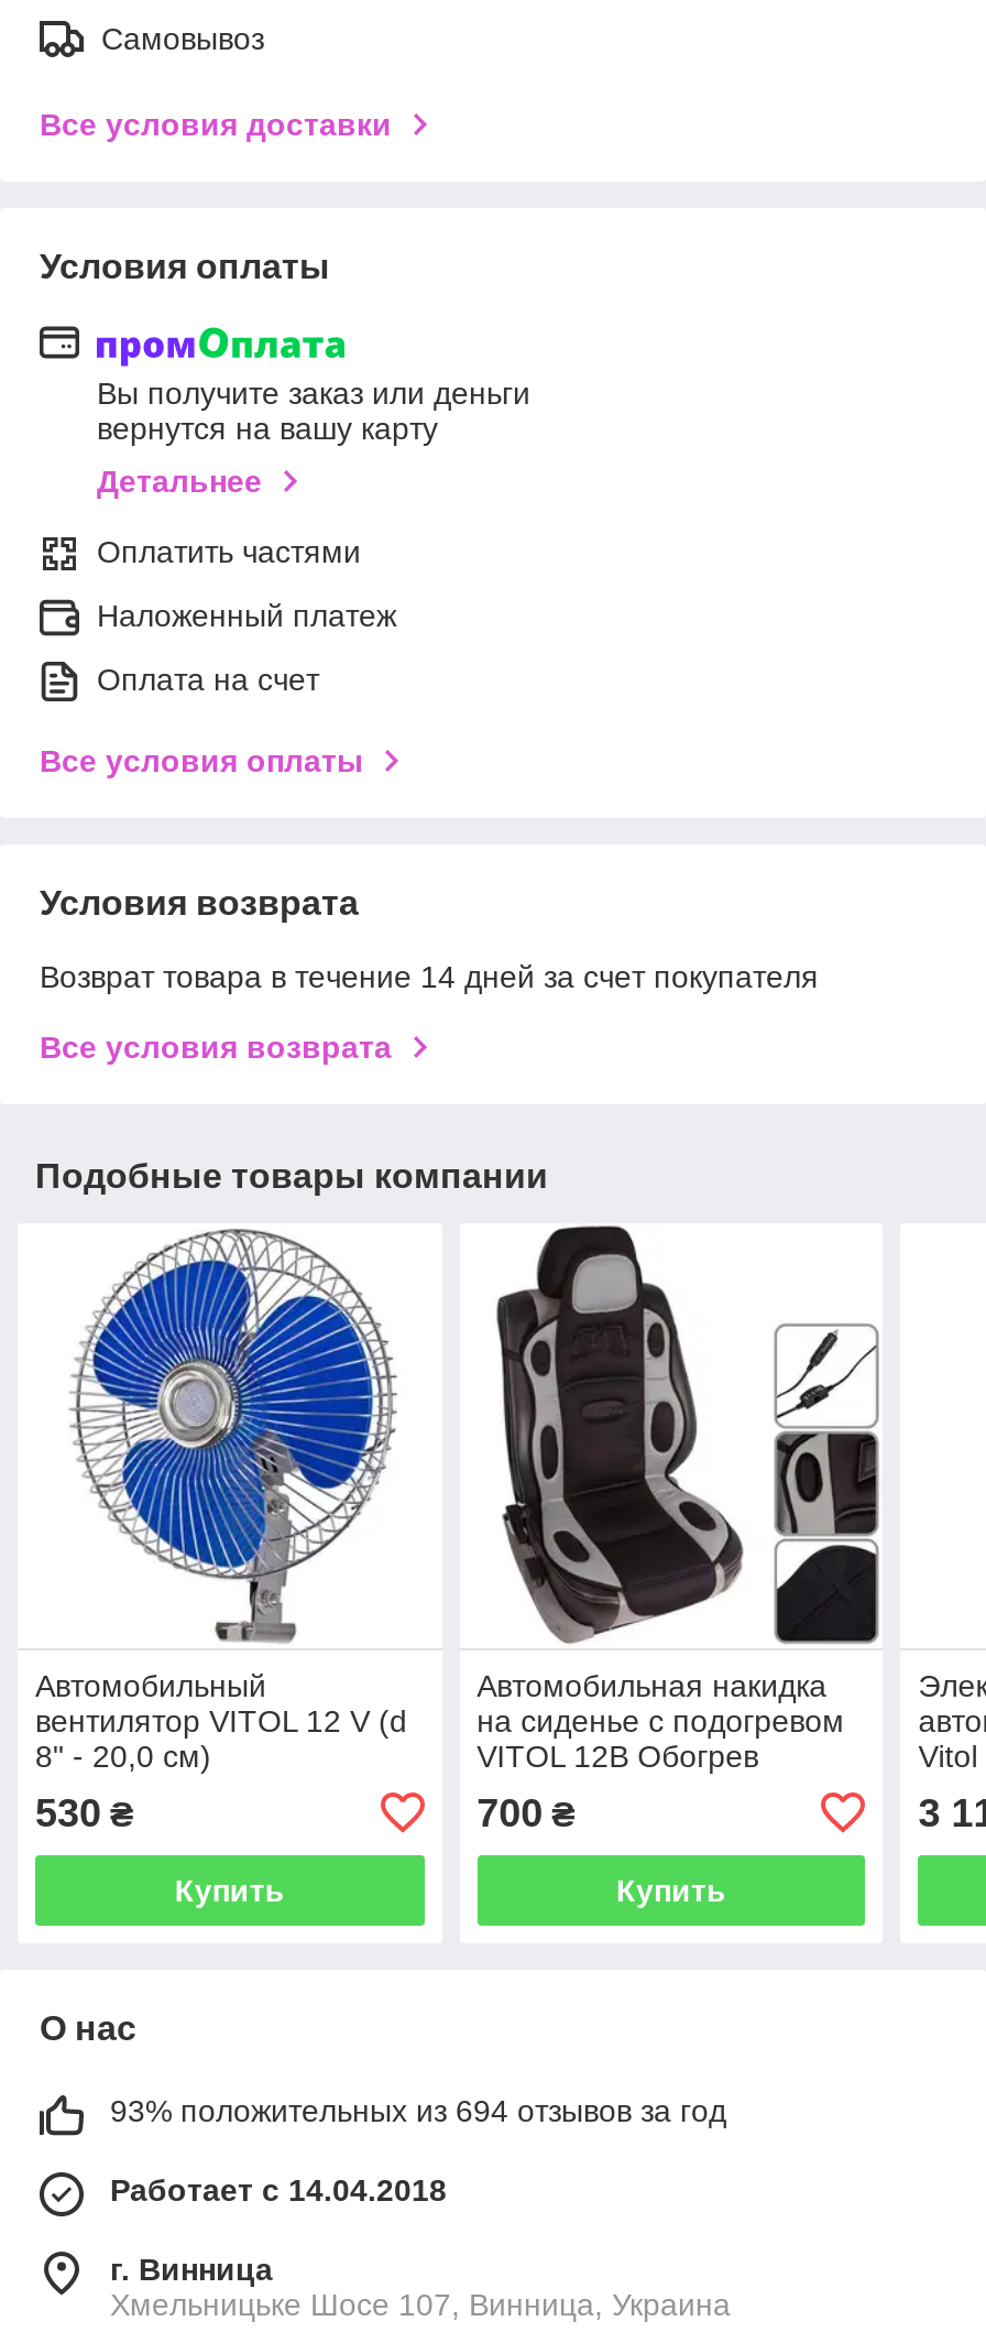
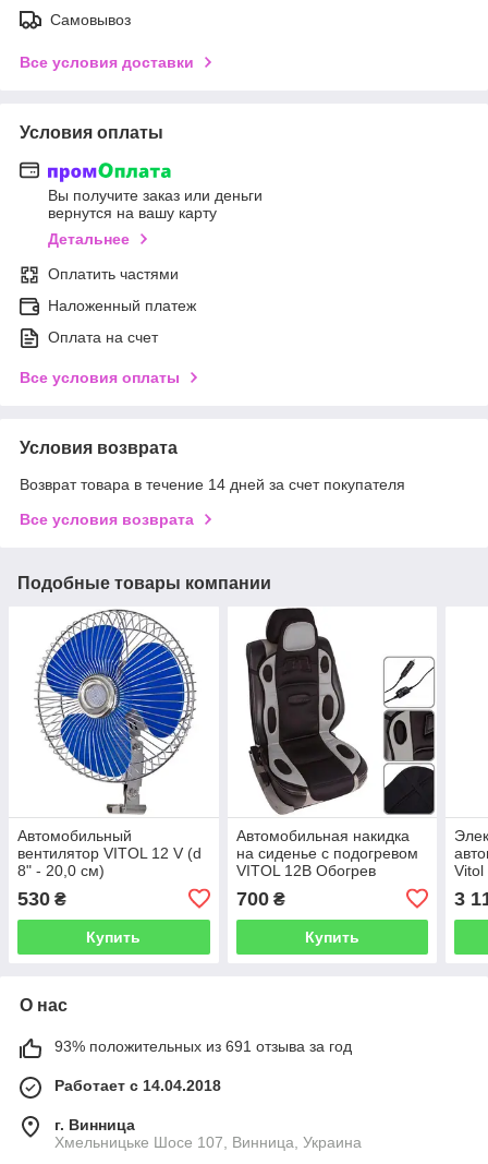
[110,2093,726,2128] 93% положительных из 694 отзывов за год -> [54,1037,352,1055] 93% положительных из 691 отзыва за год

